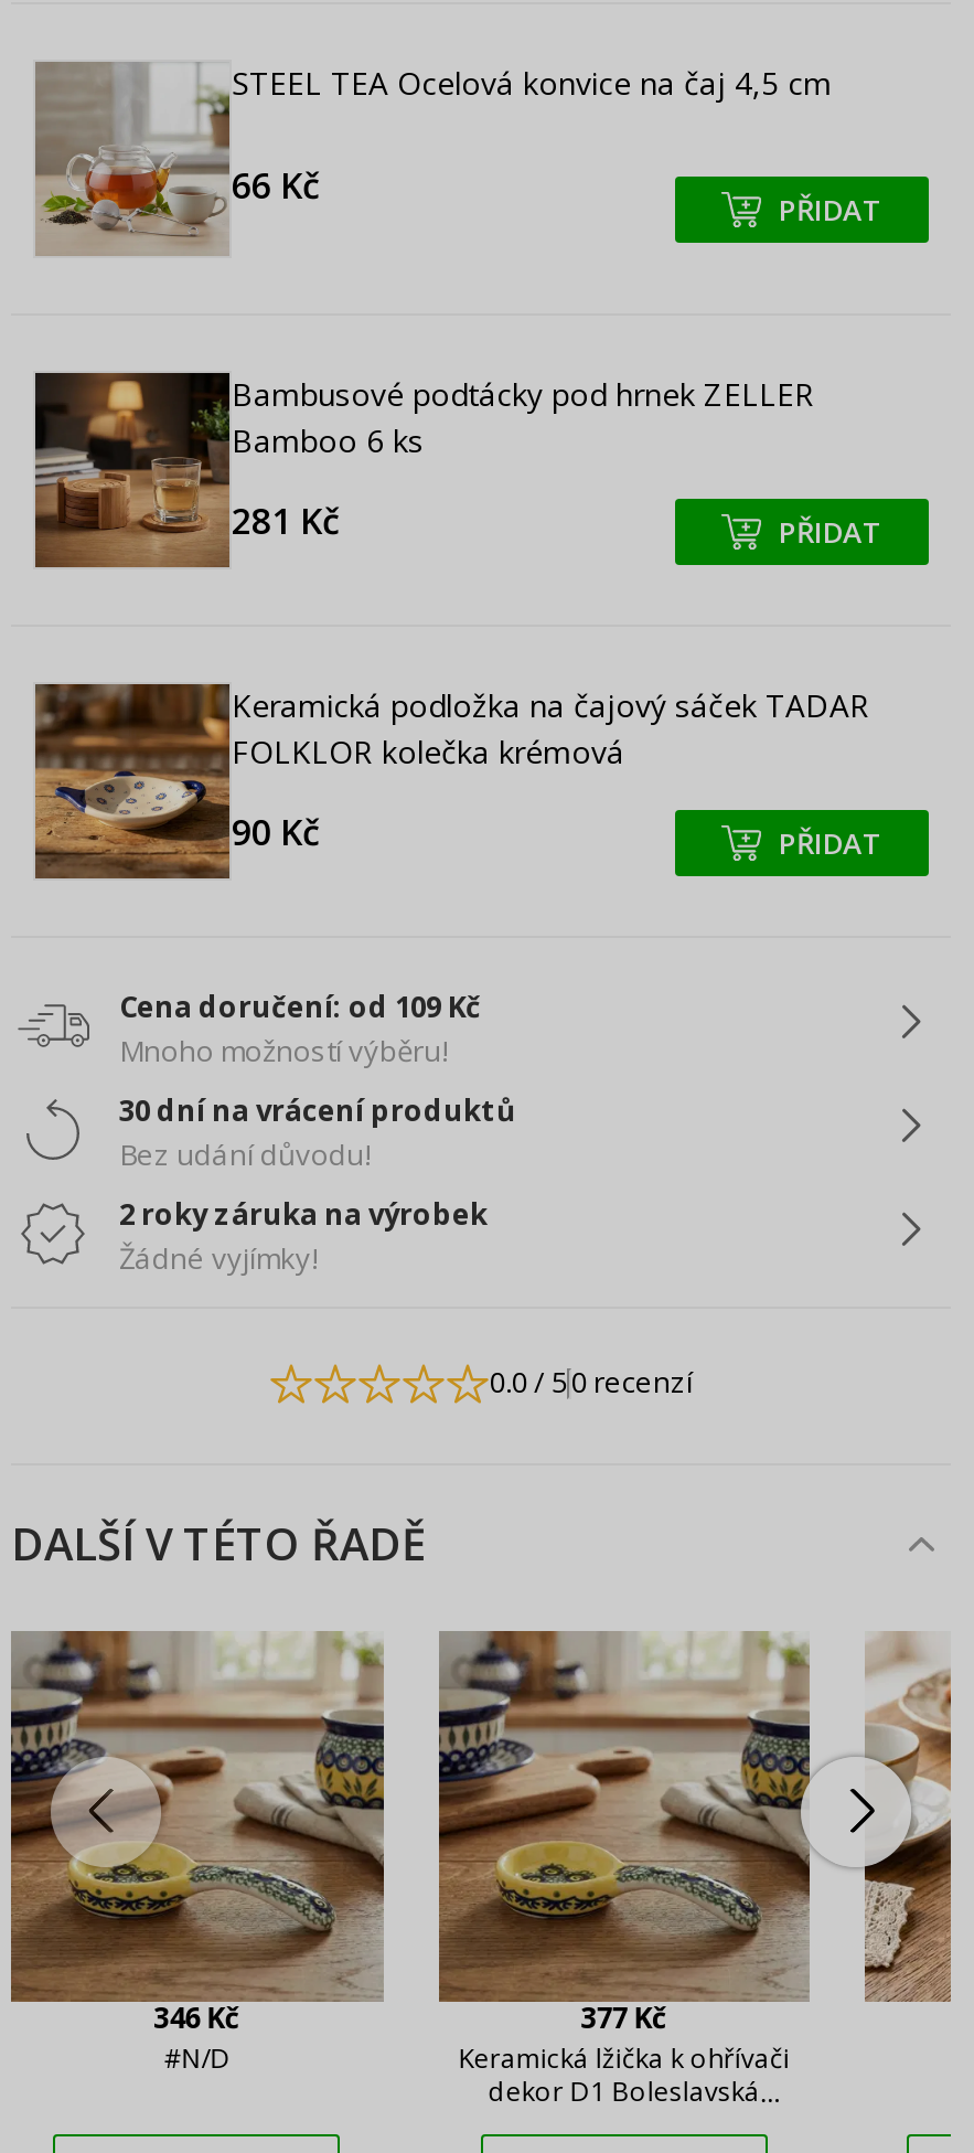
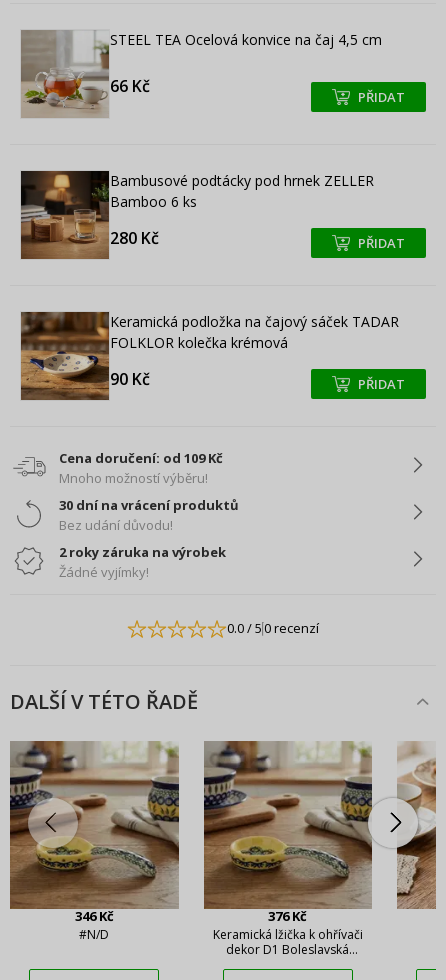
[232,496,340,545] 281 Kč -> [110,227,159,249] 280 Kč
[581,1998,667,2038] 377 Kč -> [268,907,307,925] 376 Kč

